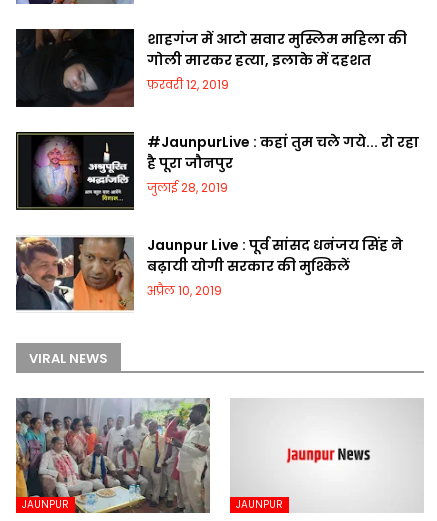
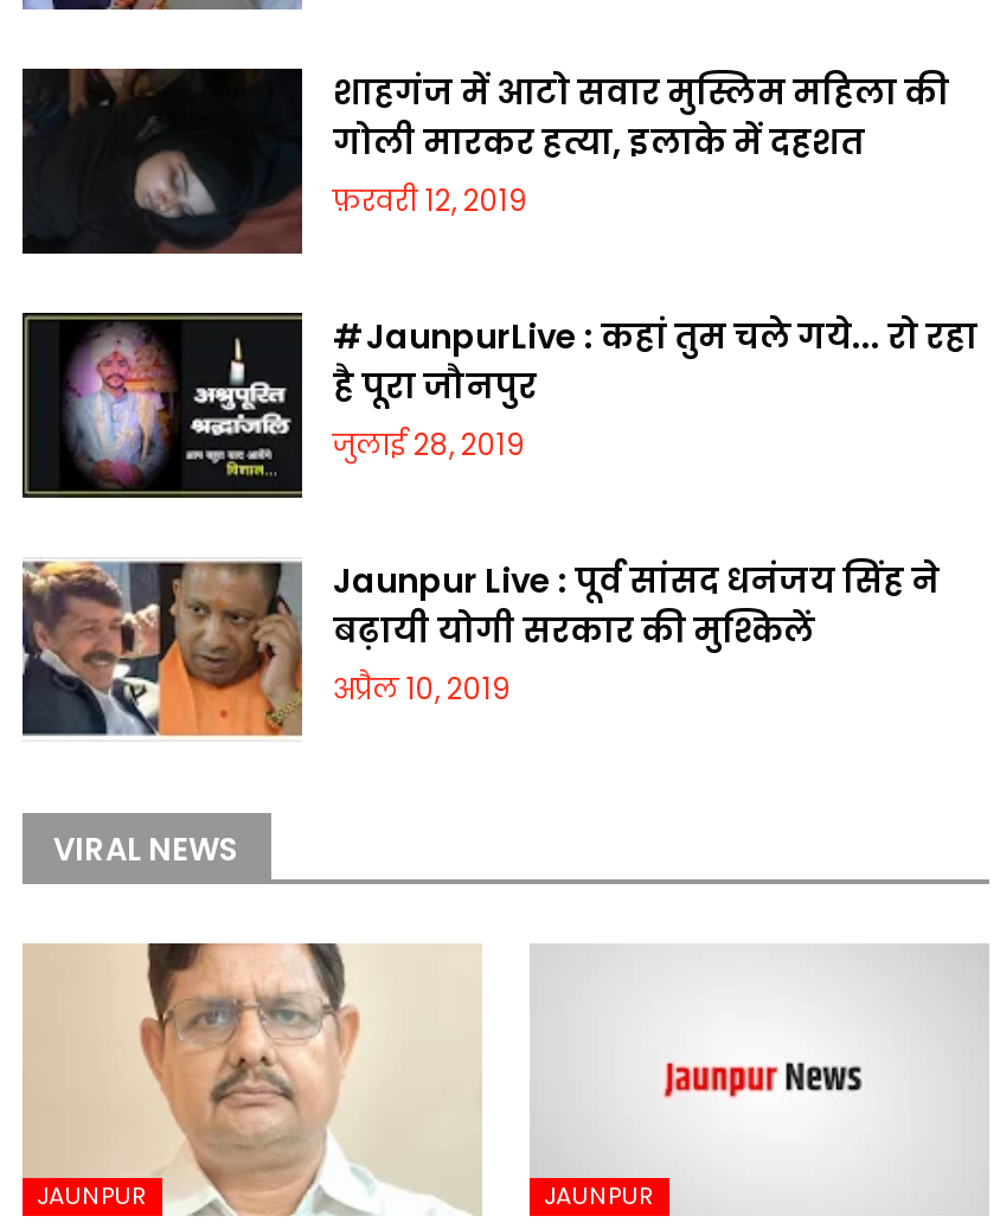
[15,398,211,514] [image] -> [23,941,480,1216] [image]

